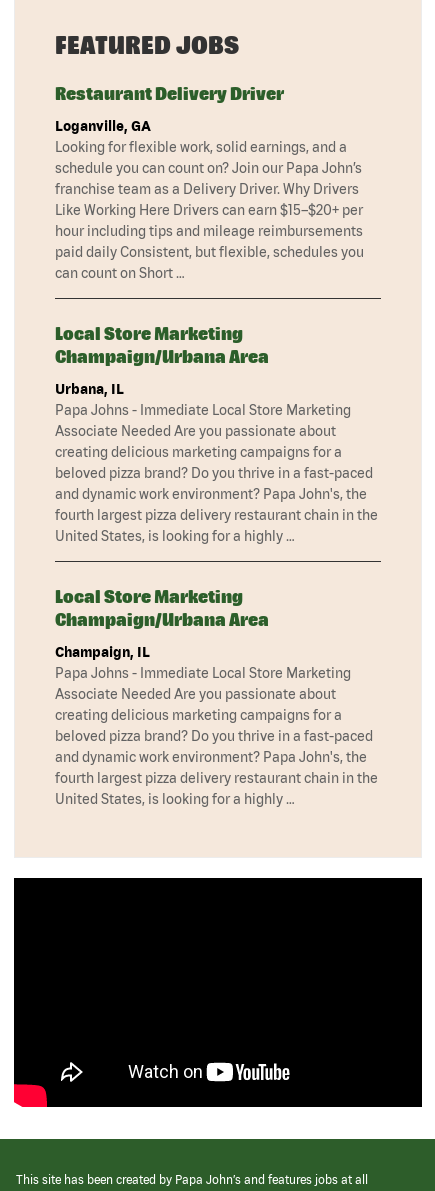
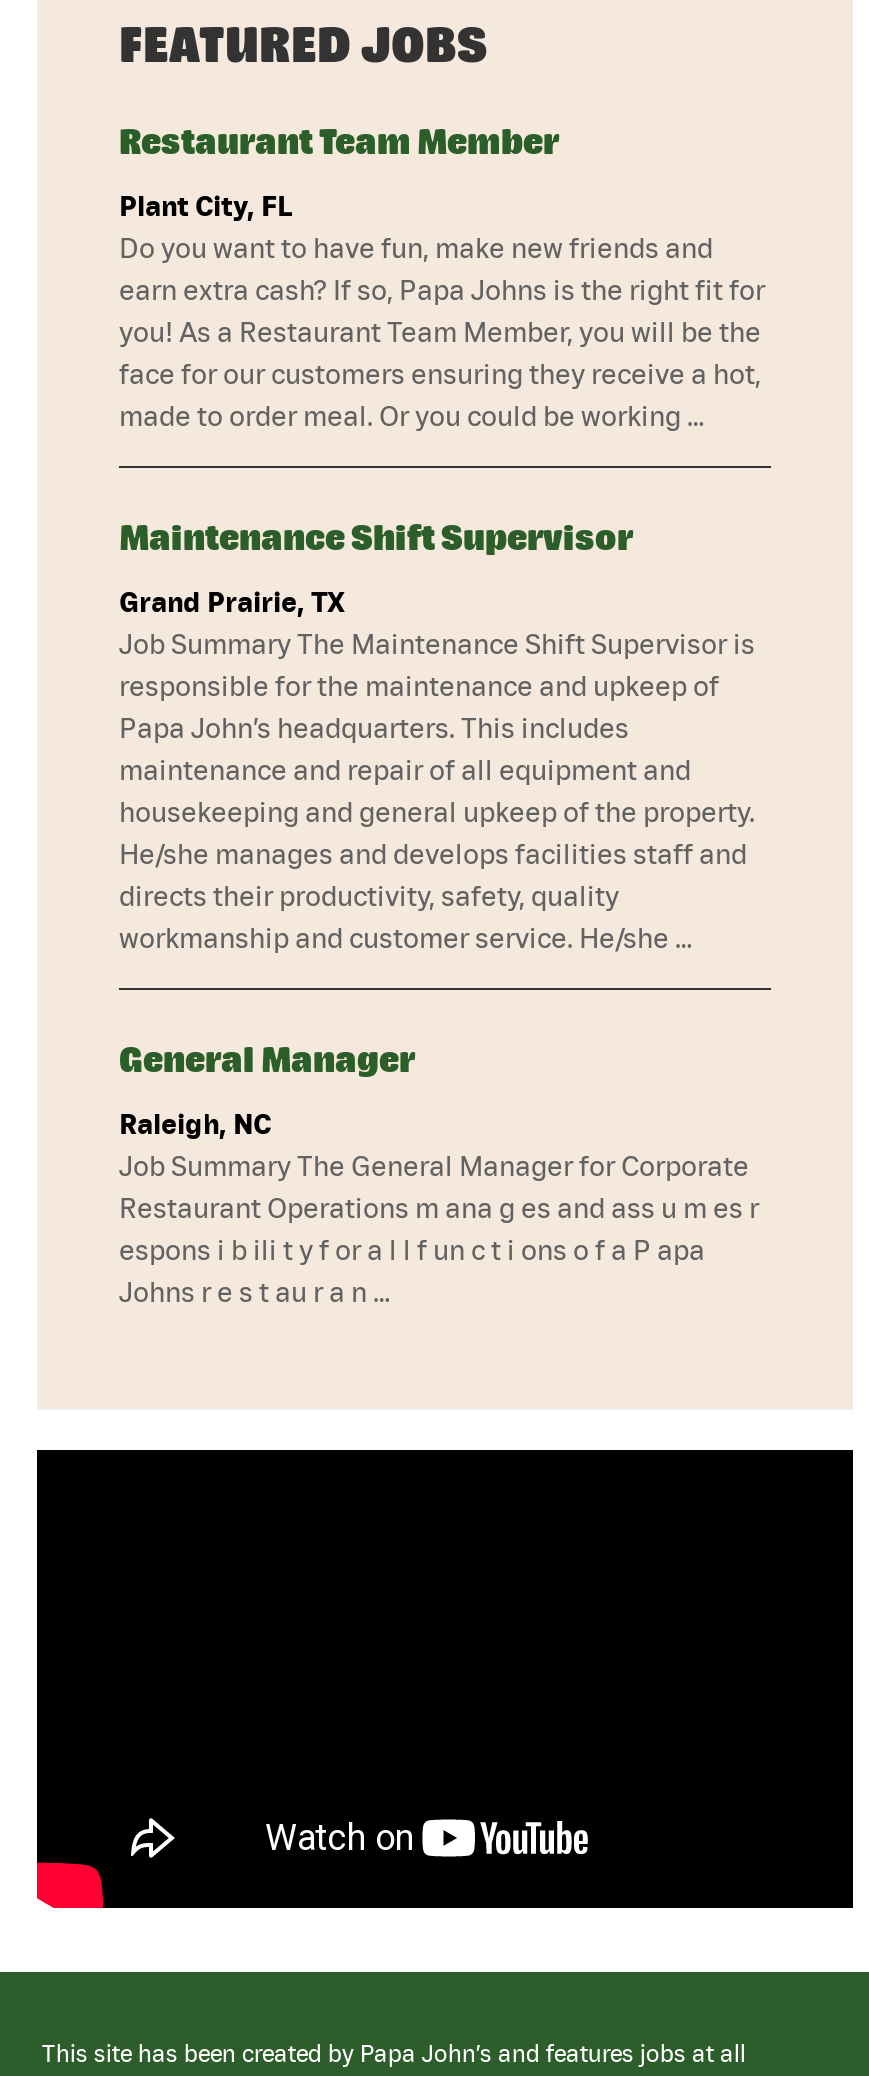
[55,83,284,104] Restaurant Delivery Driver -> [119,119,559,161] Restaurant Team Member
[55,118,364,281] Loganville, GA | Looking for flexible work, solid earnings, and a | schedule you can count on? Join our Papa John’s | franchise team as a Delivery Driver. Why Drivers | Like Working Here Drivers can earn $15–$20+ per | hour including tips and mileage reimbursements | paid daily Consistent, but flexible, schedules you | can count on Short … -> [119,189,765,431] Plant City, FL | Do you want to have fun, make new friends and | earn extra cash? If so, Papa Johns is the right fit for | you! As a Restaurant Team Member, you will be the | face for our customers ensuring they receive a hot, | made to order meal. Or you could be working …
[55,323,269,367] Local Store Marketing | Champaign/Urbana Area -> [119,515,633,557] Maintenance Shift Supervisor
[55,381,378,544] Urbana, IL | Papa Johns - Immediate Local Store Marketing | Associate Needed Are you passionate about | creating delicious marketing campaigns for a | beloved pizza brand? Do you thrive in a fast-paced | and dynamic work environment? Papa John's, the | fourth largest pizza delivery restaurant chain in the | United States, is looking for a highly … -> [119,585,755,953] Grand Prairie, TX | Job Summary The Maintenance Shift Supervisor is | responsible for the maintenance and upkeep of | Papa John’s headquarters. This includes | maintenance and repair of all equipment and | housekeeping and general upkeep of the property. | He/she manages and develops facilities staff and | directs their productivity, safety, quality | workmanship and customer service. He/she …
[55,586,269,630] Local Store Marketing | Champaign/Urbana Area -> [119,1037,415,1079] General Manager
[55,644,378,807] Champaign, IL | Papa Johns - Immediate Local Store Marketing | Associate Needed Are you passionate about | creating delicious marketing campaigns for a | beloved pizza brand? Do you thrive in a fast-paced | and dynamic work environment? Papa John's, the | fourth largest pizza delivery restaurant chain in the | United States, is looking for a highly … -> [119,1107,759,1307] Raleigh, NC | Job Summary The General Manager for Corporate | Restaurant Operations m ana g es and ass u m es r | espons i b ili t y f or a l l f un c t i ons o f a P apa | Johns r e s t au r a n …

